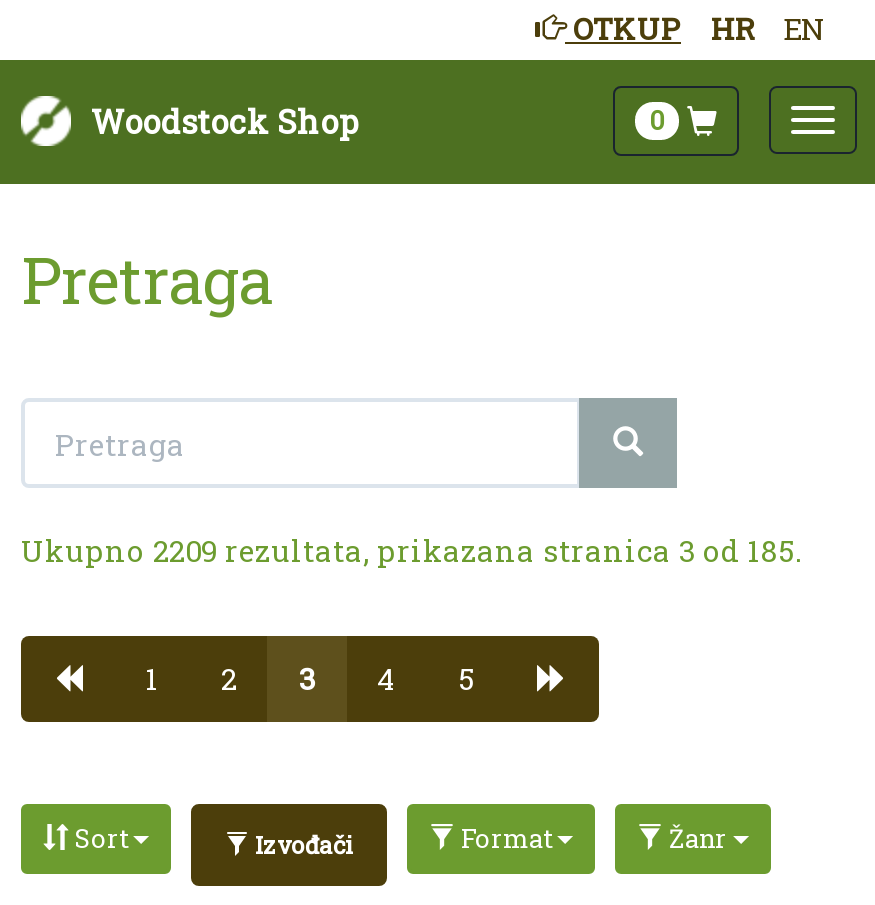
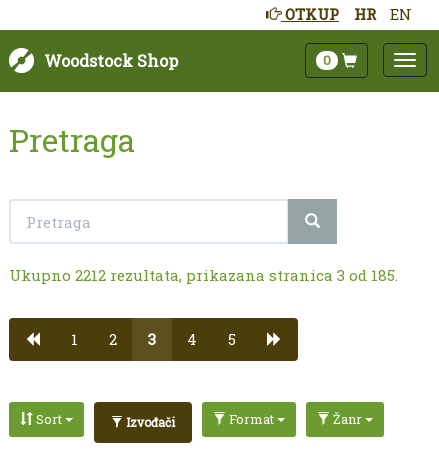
[21,530,801,570] Ukupno 2209 rezultata, prikazana stranica 3 od 185. -> [9,265,398,285] Ukupno 2212 rezultata, prikazana stranica 3 od 185.

